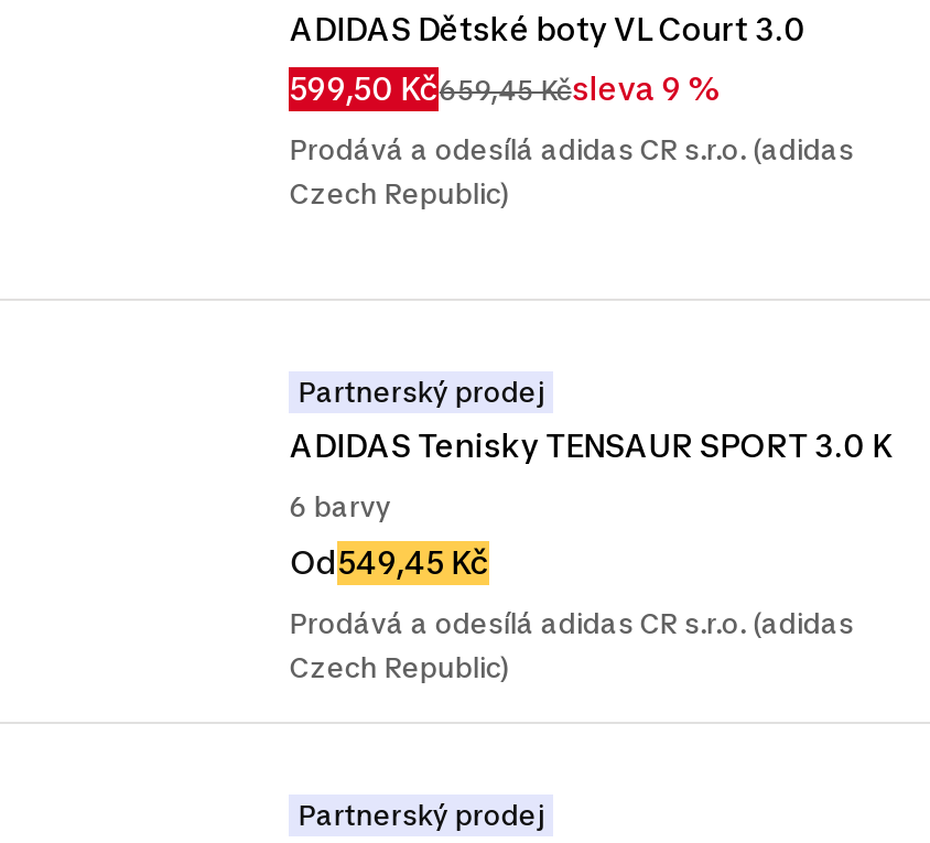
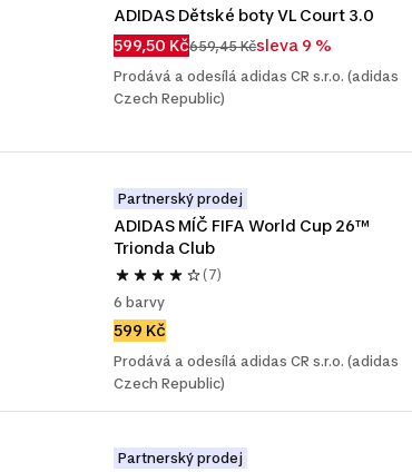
[289,426,893,464] ADIDAS Tenisky TENSAUR SPORT 3.0 K -> [114,216,370,283] ADIDAS MÍČ FIFA World Cup 26™ | Trionda Club | (7)
[289,543,490,581] Od549,45 Kč -> [114,321,166,340] 599 Kč

